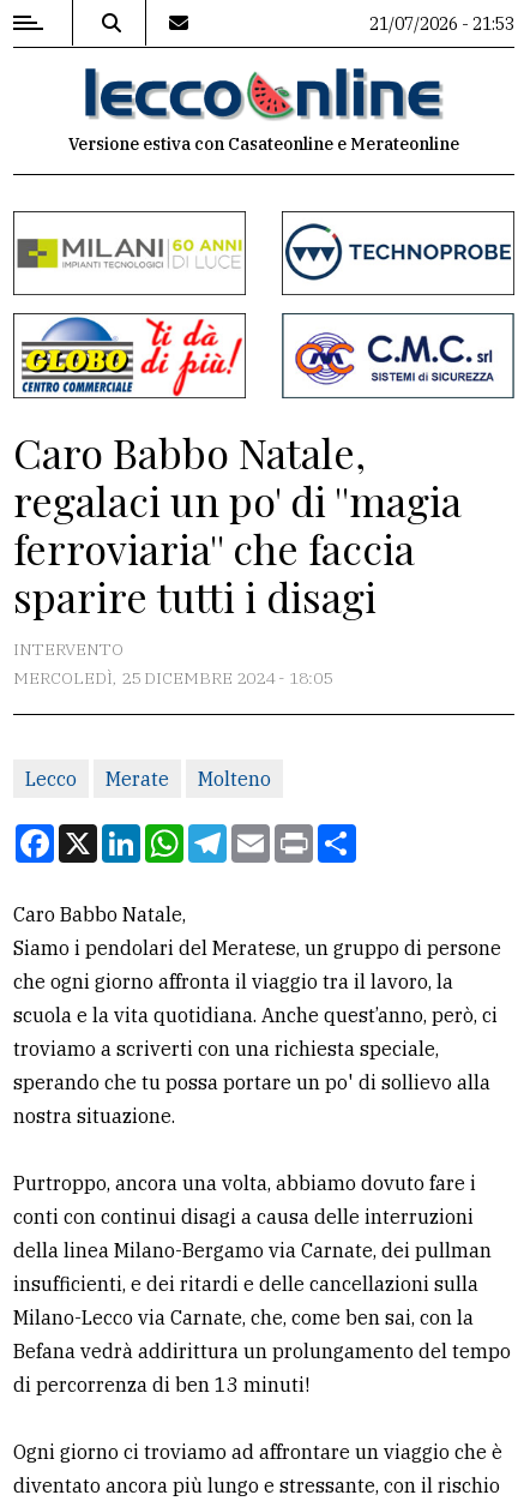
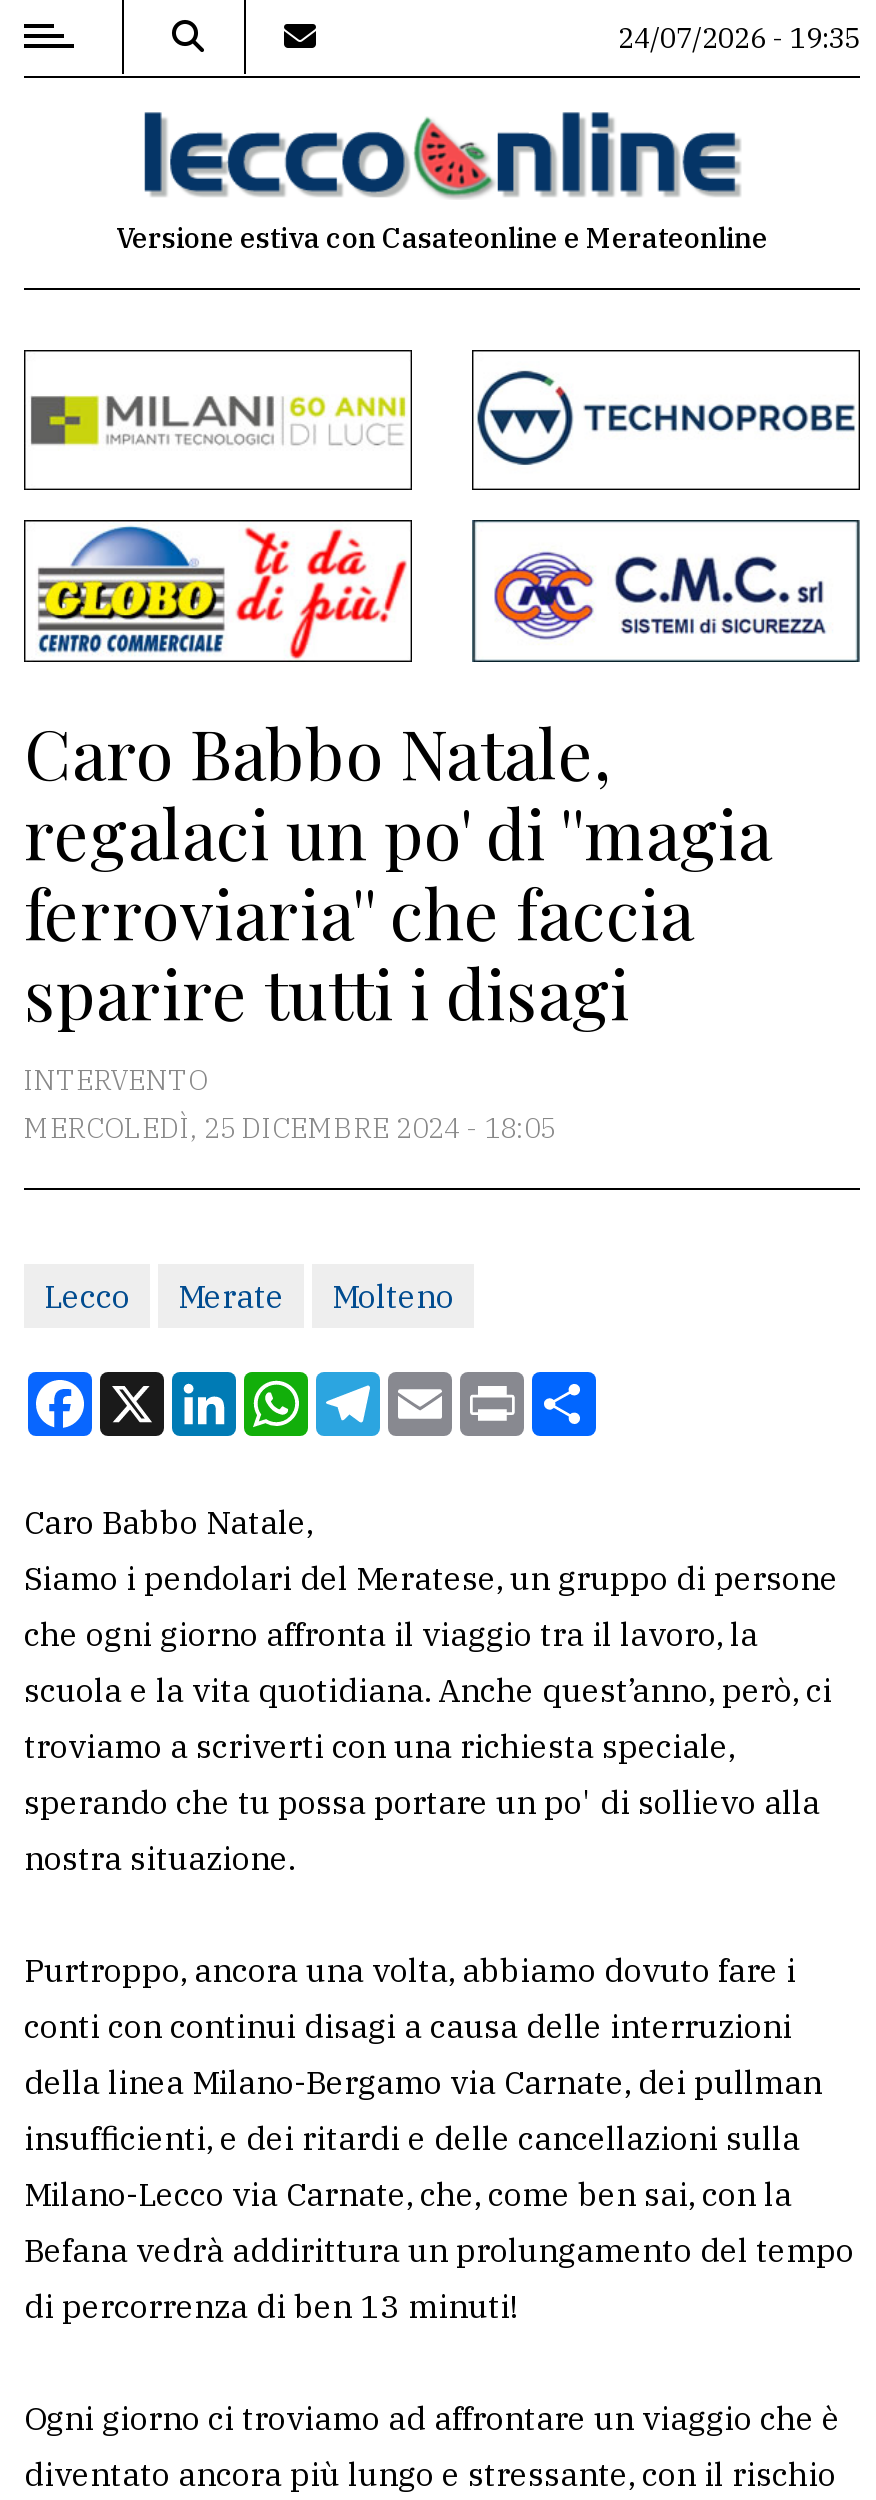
[369,13,514,35] 21/07/2026 - 21:53 -> [618,20,860,56] 24/07/2026 - 19:35

